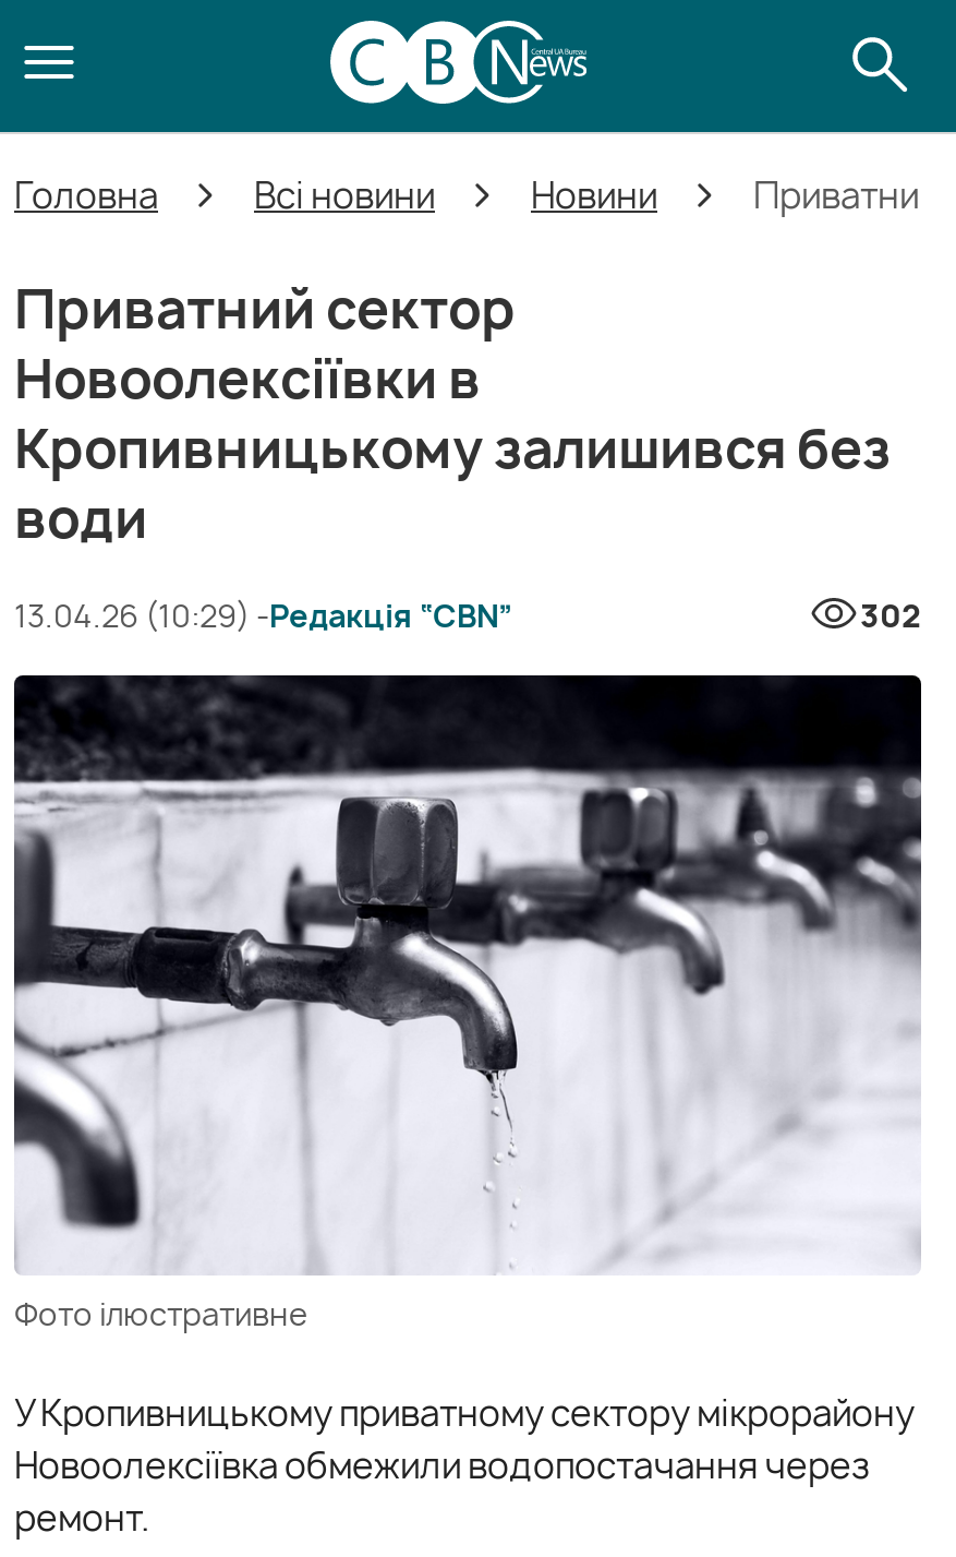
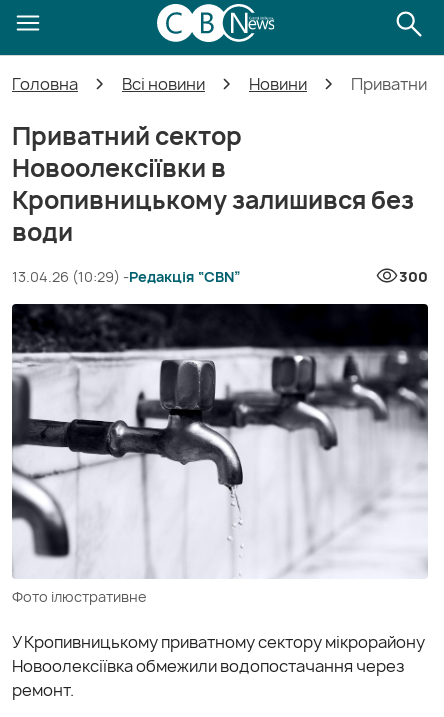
[860,594,921,635] 302 -> [399,266,428,285] 300

